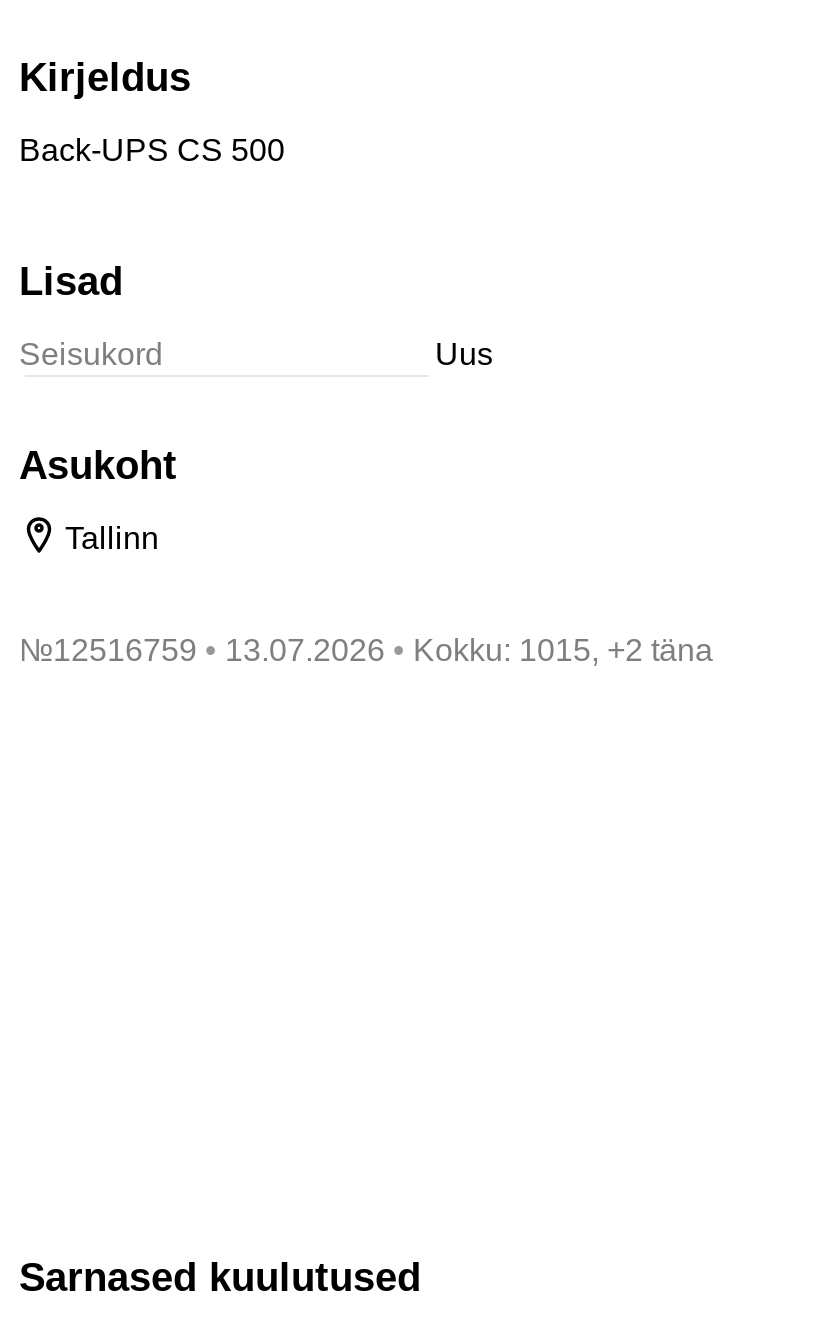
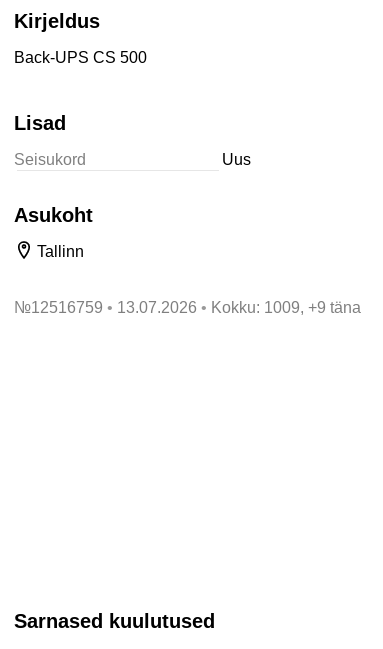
[19,633,713,667] №12516759 13.07.2026 Kokku: 1015, +2 täna -> [14,299,361,316] №12516759 13.07.2026 Kokku: 1009, +9 täna

